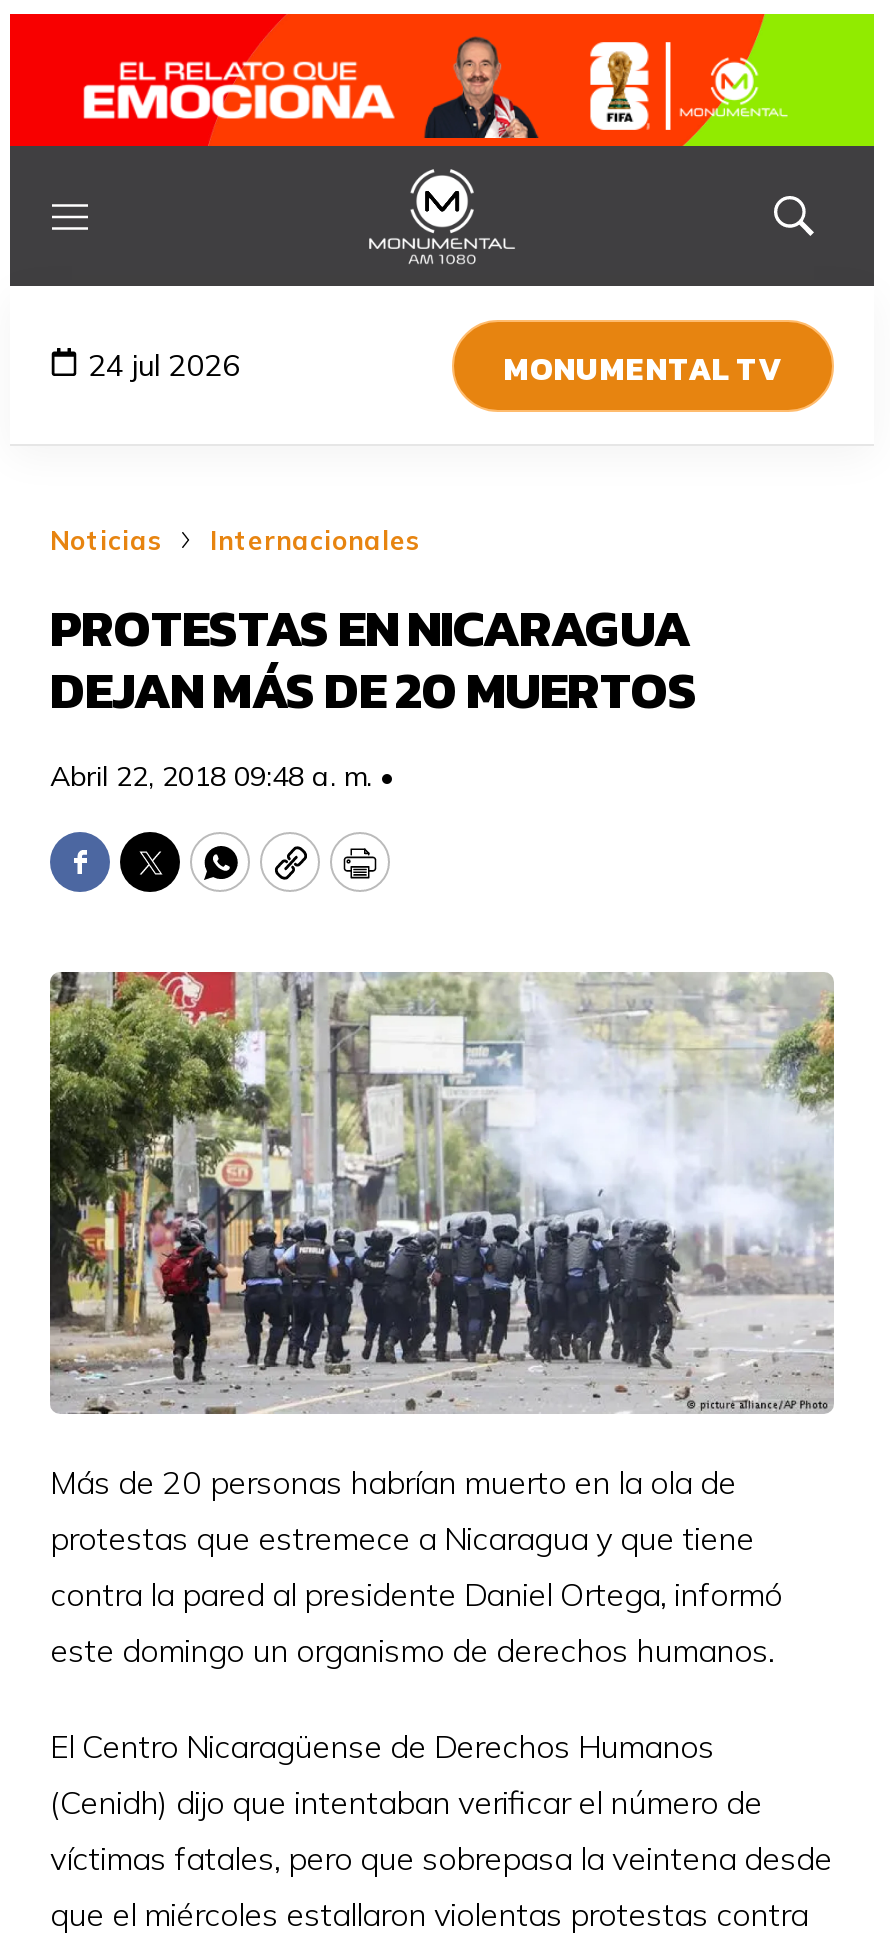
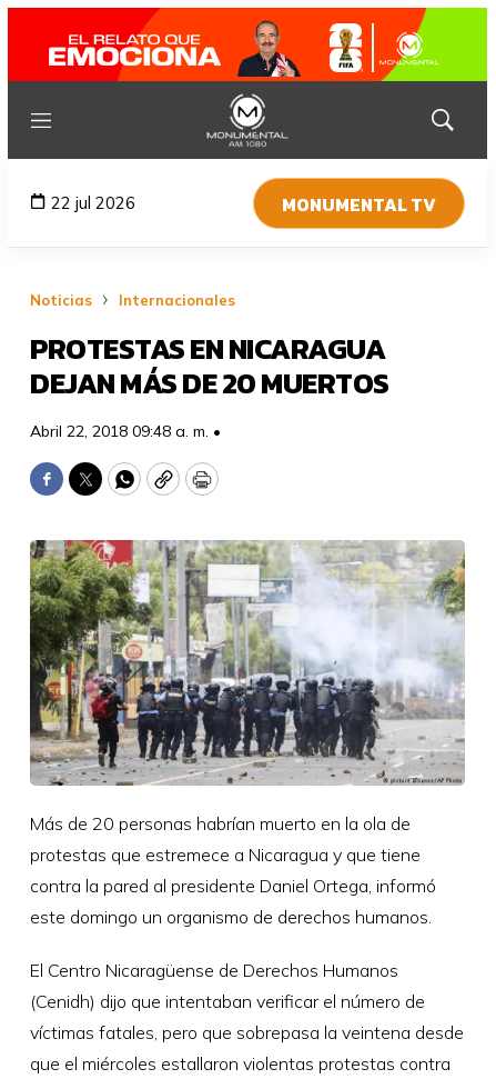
[88,345,240,383] 24 jul 2026 -> [51,192,135,213] 22 jul 2026

